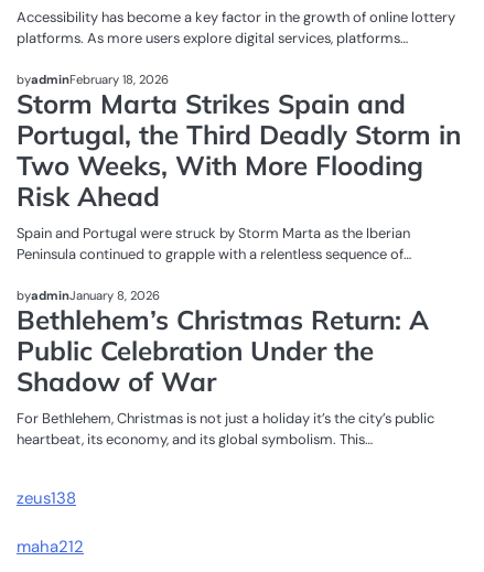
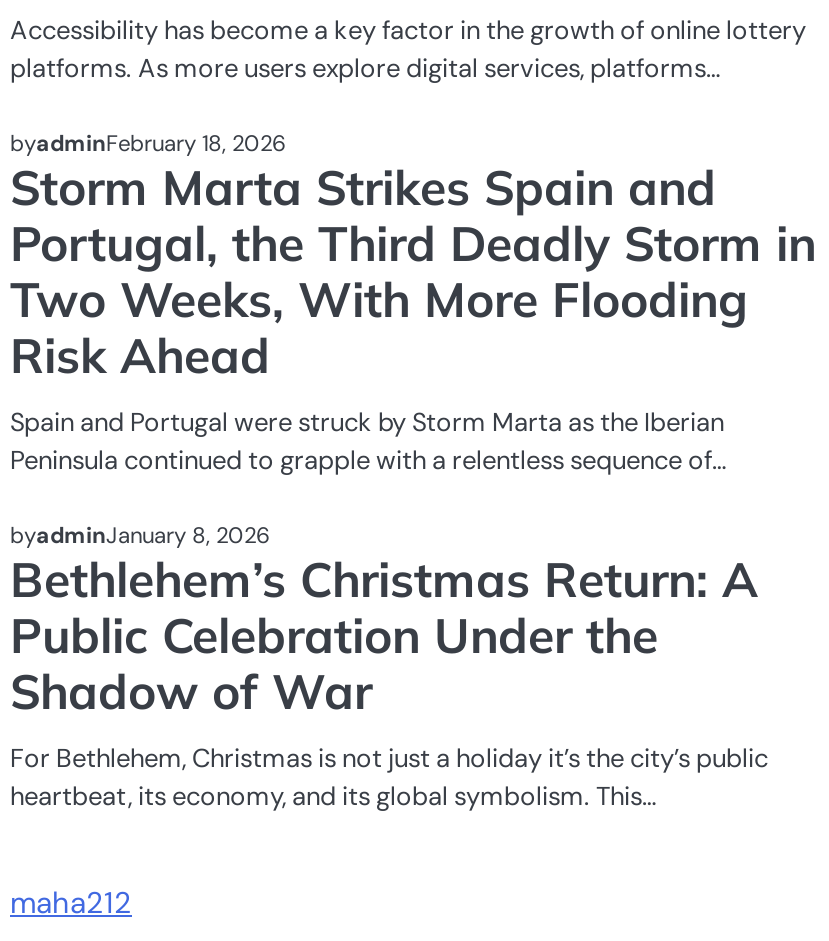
[17,487,76,509] zeus138 -> none

